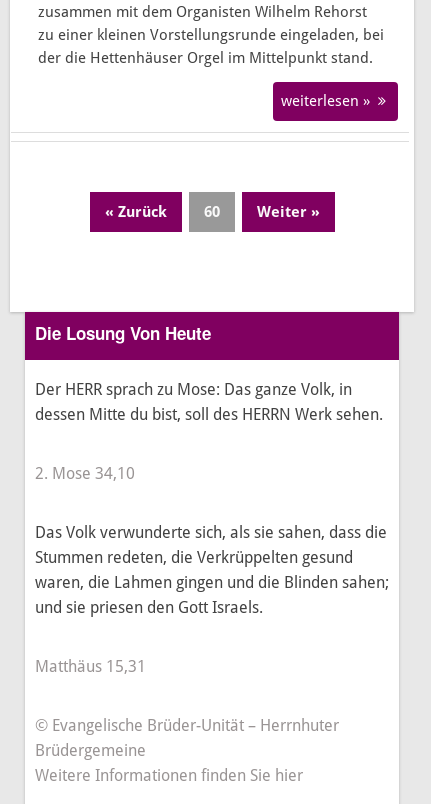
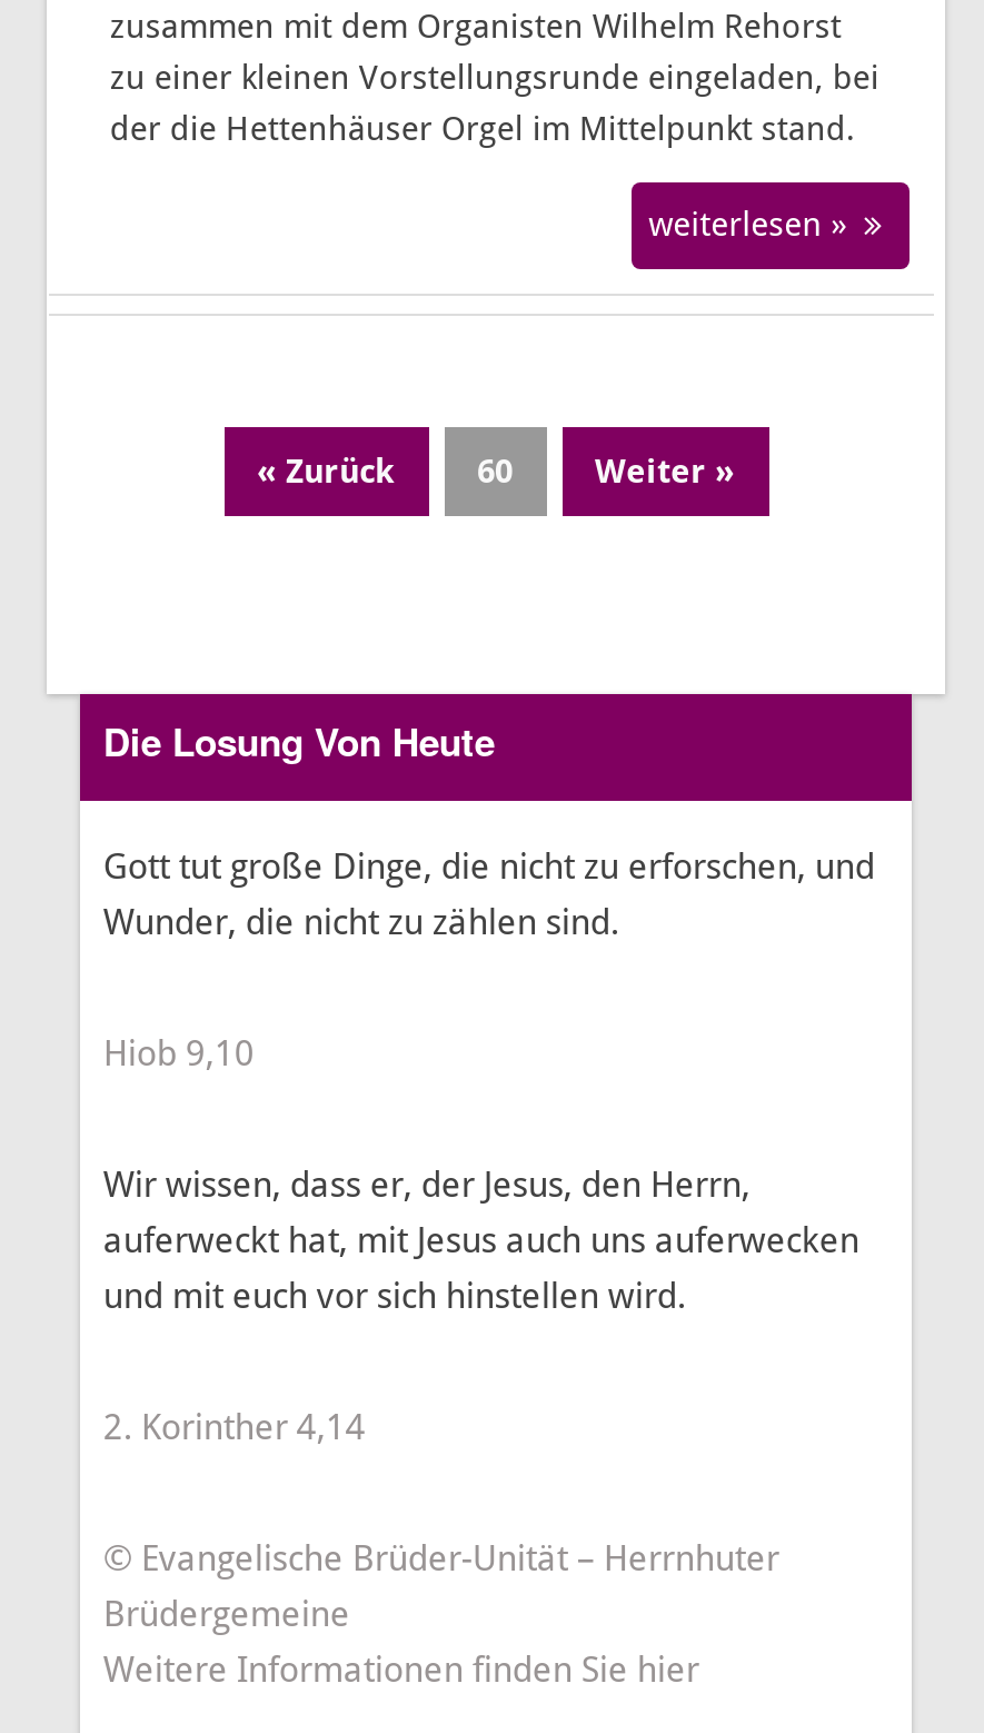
[35,380,383,424] Der HERR sprach zu Mose: Das ganze Volk, in | dessen Mitte du bist, soll des HERRN Werk sehen. -> [103,845,875,943] Gott tut große Dinge, die nicht zu erforschen, und | Wunder, die nicht zu zählen sind.
[35,464,135,483] 2. Mose 34,10 -> [103,1032,254,1074] Hiob 9,10
[35,523,389,617] Das Volk verwunderte sich, als sie sahen, dass die | Stummen redeten, die Verkrüppelten gesund | waren, die Lahmen gingen und die Blinden sahen; | und sie priesen den Gott Israels. -> [103,1163,859,1317] Wir wissen, dass er, der Jesus, den Herrn, | auferweckt hat, mit Jesus auch uns auferwecken | und mit euch vor sich hinstellen wird.
[35,657,146,676] Matthäus 15,31 -> [103,1406,366,1448] 2. Korinther 4,14

